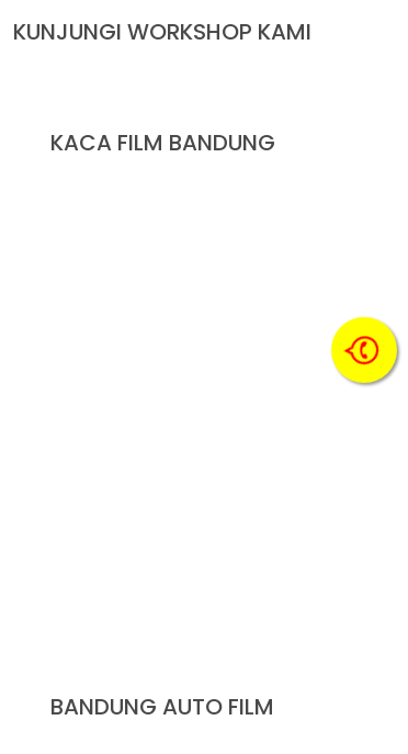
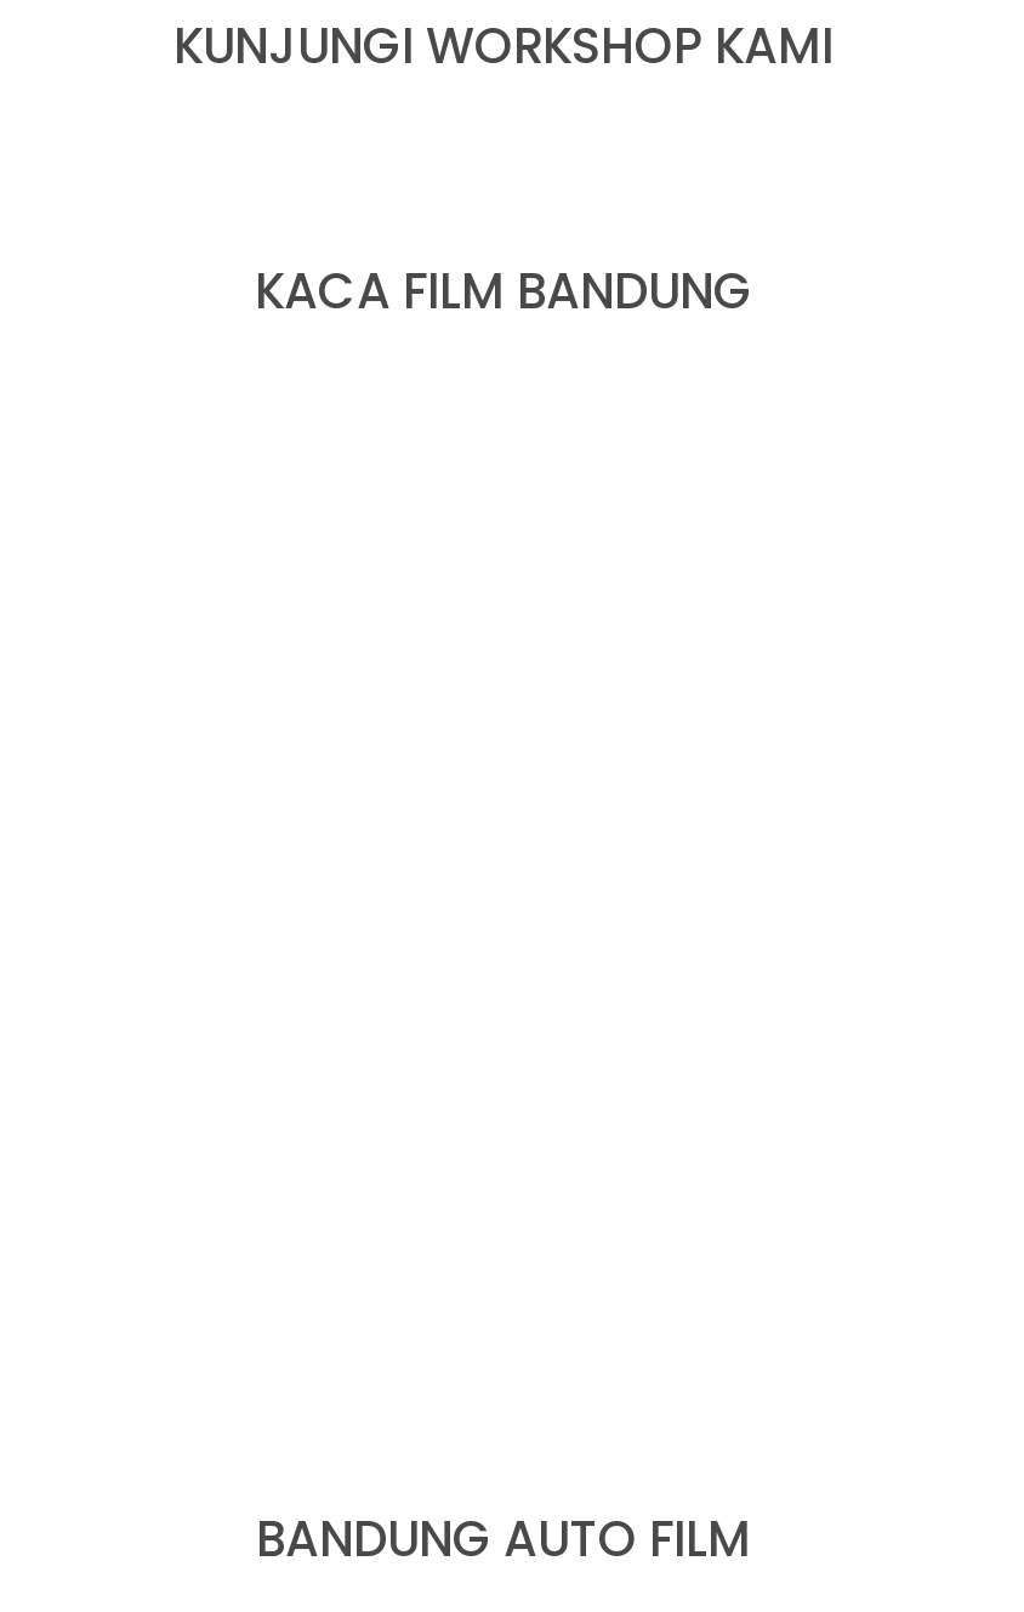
[330,315,401,387] [image] -> none

